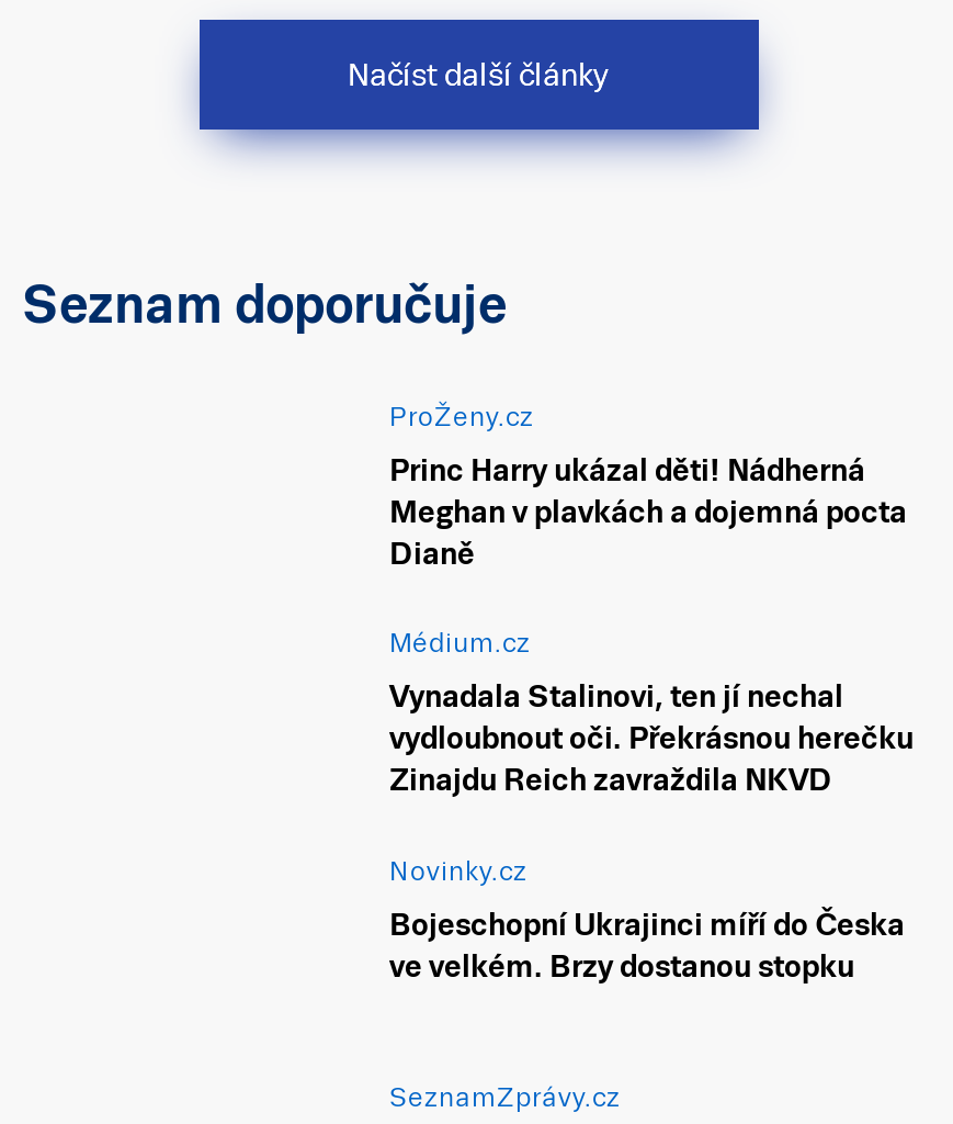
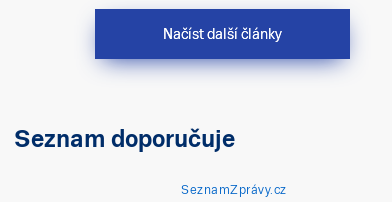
[389,402,914,983] ProŽeny.cz | Princ Harry ukázal děti! Nádherná | Meghan v plavkách a dojemná pocta | Dianě | Médium.cz | Vynadala Stalinovi, ten jí nechal | vydloubnout oči. Překrásnou herečku | Zinajdu Reich zavraždila NKVD | Novinky.cz | Bojeschopní Ukrajinci míří do Česka | ve velkém. Brzy dostanou stopku -> none

